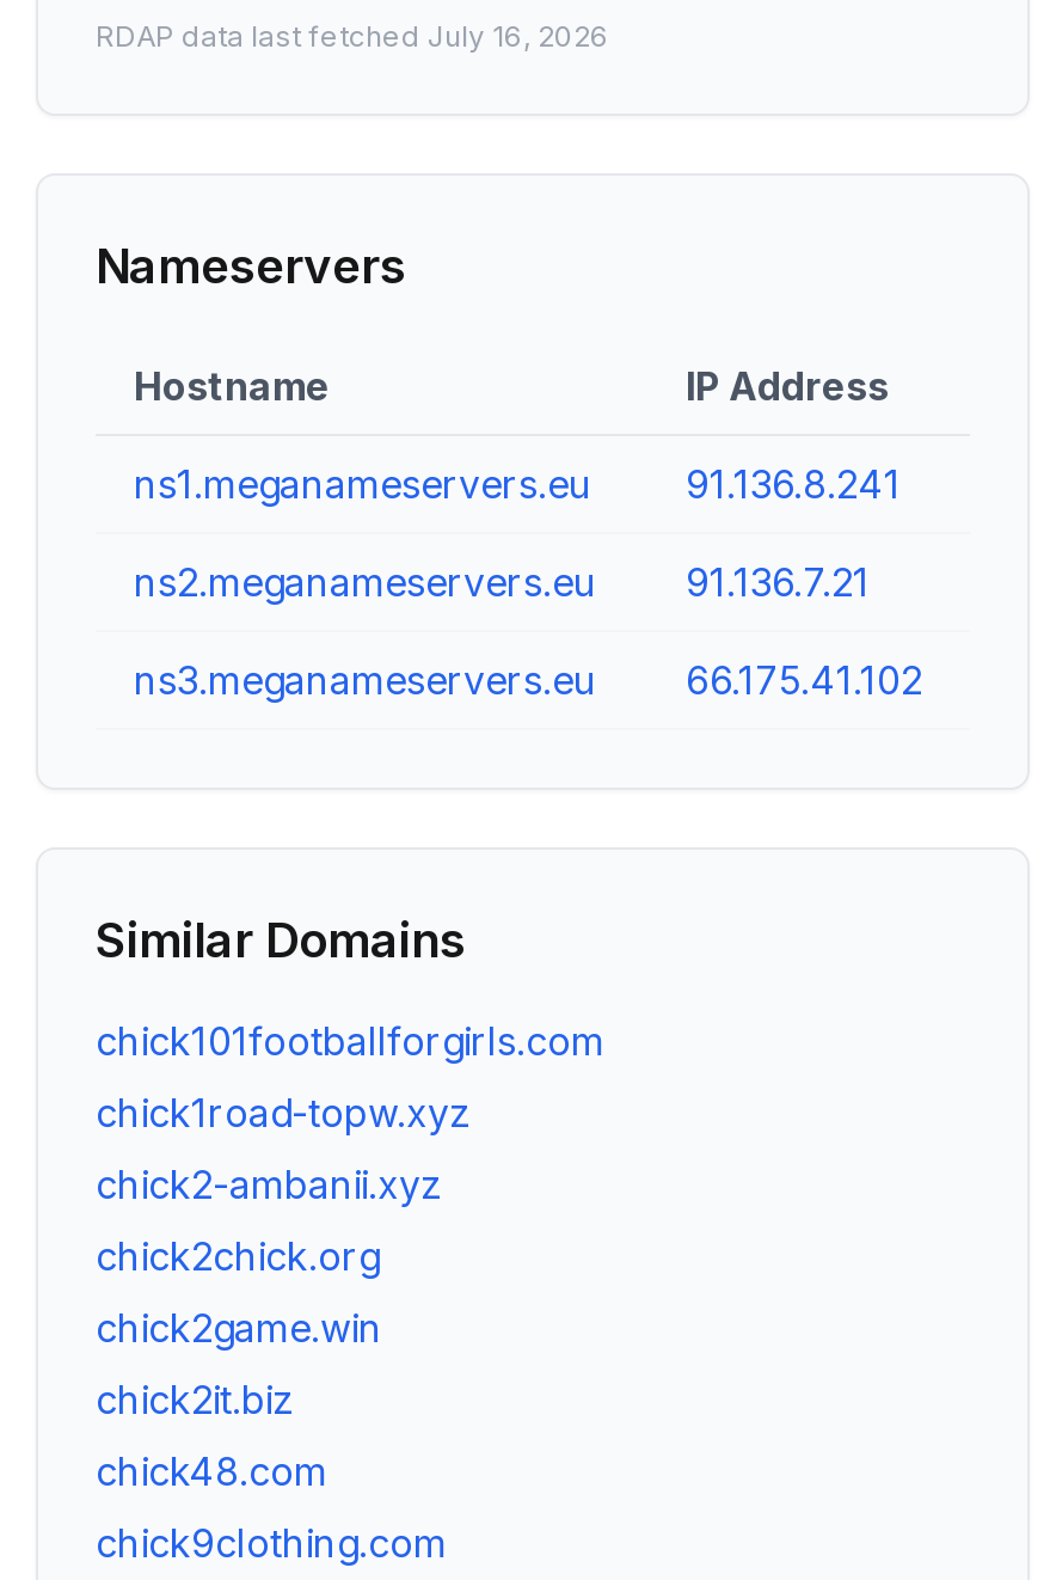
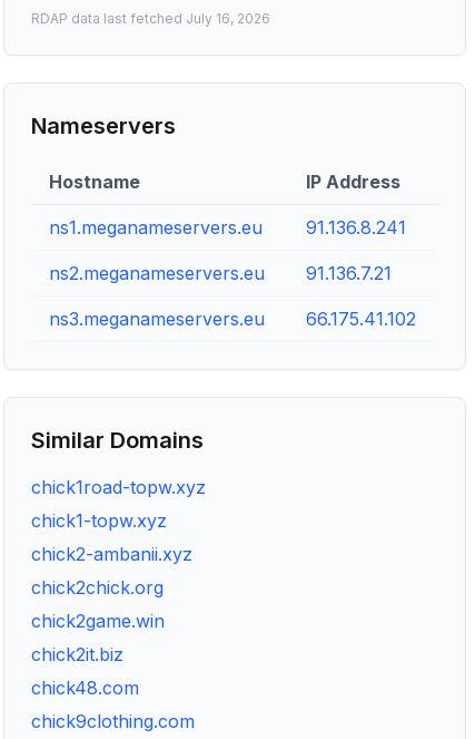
[96,1017,604,1065] chick101footballforgirls.com -> none
moved [96,1089,471,1137] -> [31,476,206,498]: chick1road-topw.xyz
none -> [31,509,167,532] chick1-topw.xyz

